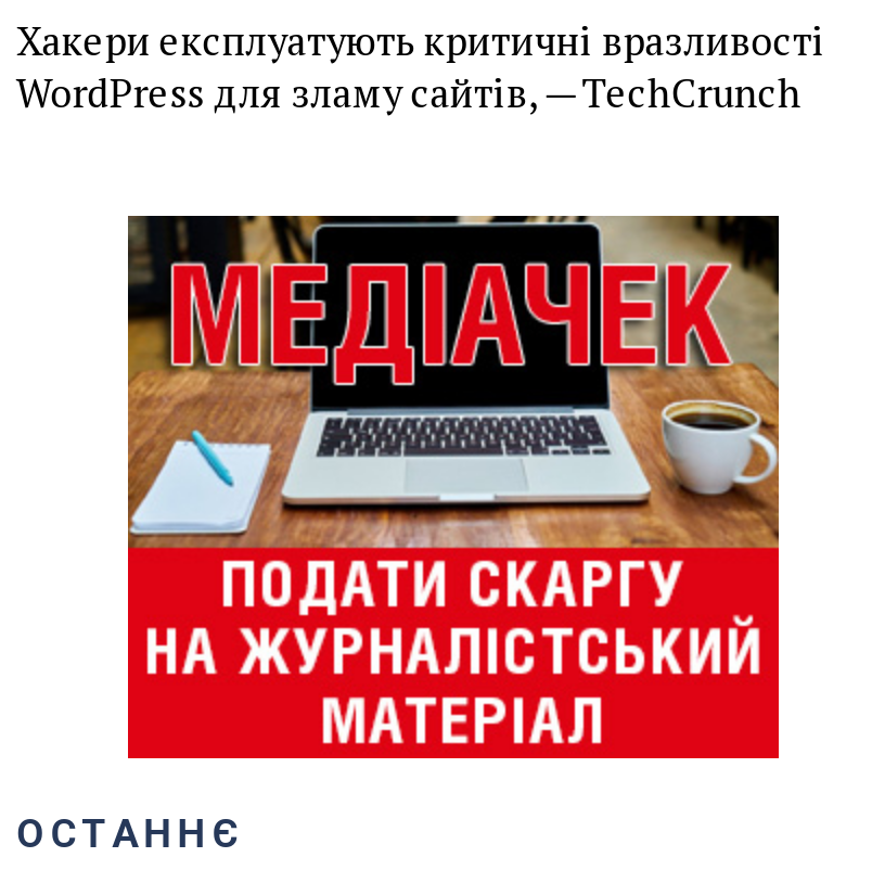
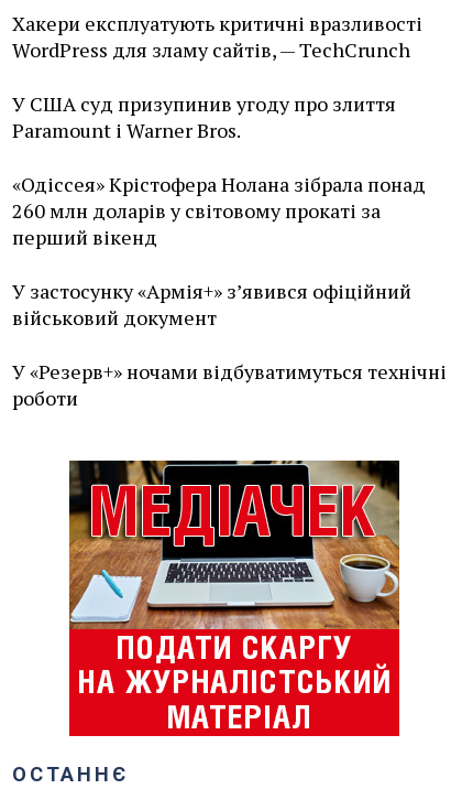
none -> [13,91,447,412] У США суд призупинив угоду про злиття | Paramount і Warner Bros. | «Одіссея» Крістофера Нолана зібрала понад | 260 млн доларів у світовому прокаті за | перший вікенд | У застосунку «Армія+» зʼявився офіційний | військовий документ | У «Резерв+» ночами відбуватимуться технічні | роботи

